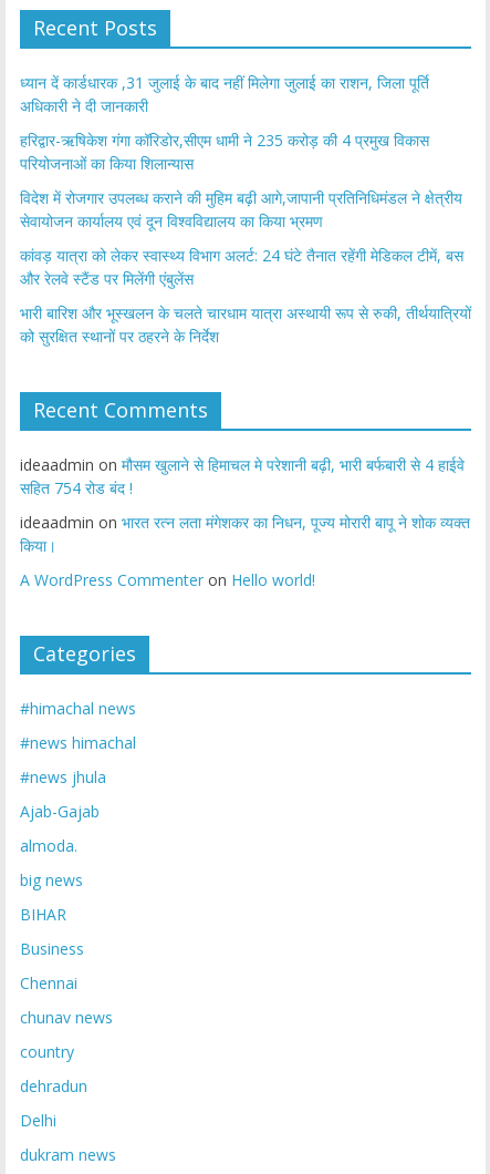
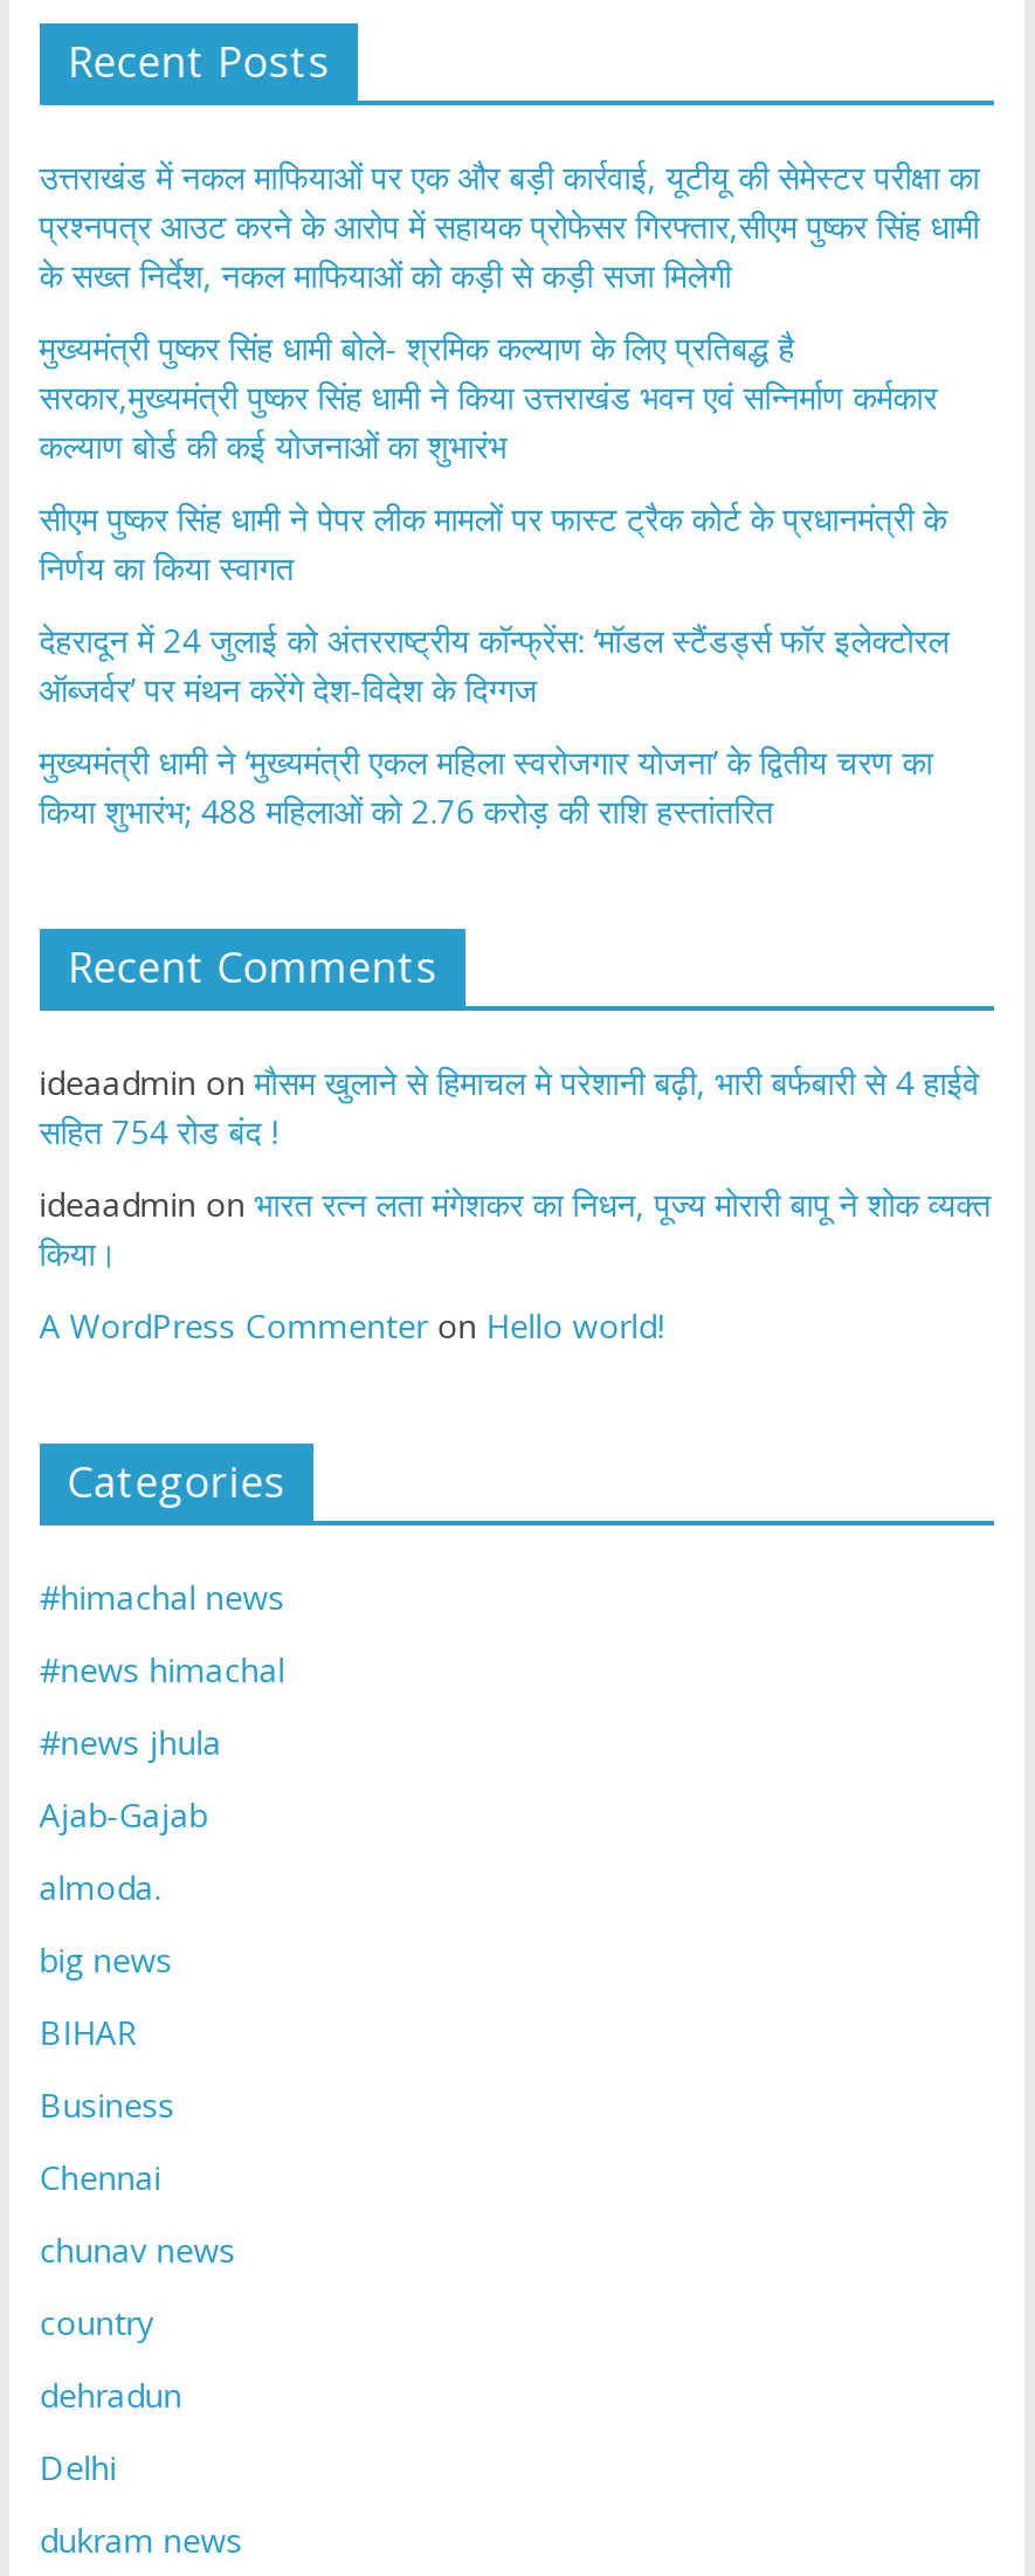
[20,72,429,116] ध्यान दें कार्डधारक ,31 जुलाई के बाद नहीं मिलेगा जुलाई का राशन, जिला पूर्ति | अधिकारी ने दी जानकारी -> [39,154,980,297] उत्तराखंड में नकल माफियाओं पर एक और बड़ी कार्रवाई, यूटीयू की सेमेस्टर परीक्षा का | प्रश्नपत्र आउट करने के आरोप में सहायक प्रोफेसर गिरफ्तार,सीएम पुष्कर सिंह धामी | के सख्त निर्देश, नकल माफियाओं को कड़ी से कड़ी सजा मिलेगी
[20,130,429,174] हरिद्वार-ऋषिकेश गंगा कॉरिडोर,सीएम धामी ने 235 करोड़ की 4 प्रमुख विकास | परियोजनाओं का किया शिलान्यास -> [39,325,937,468] मुख्यमंत्री पुष्कर सिंह धामी बोले- श्रमिक कल्याण के लिए प्रतिबद्ध है | सरकार,मुख्यमंत्री पुष्कर सिंह धामी ने किया उत्तराखंड भवन एवं सन्निर्माण कर्मकार | कल्याण बोर्ड की कई योजनाओं का शुभारंभ
[20,187,462,231] विदेश में रोजगार उपलब्ध कराने की मुहिम बढ़ी आगे,जापानी प्रतिनिधिमंडल ने क्षेत्रीय | सेवायोजन कार्यालय एवं दून विश्वविद्यालय का किया भ्रमण -> [39,496,947,590] सीएम पुष्कर सिंह धामी ने पेपर लीक मामलों पर फास्ट ट्रैक कोर्ट के प्रधानमंत्री के | निर्णय का किया स्वागत
[20,245,463,289] कांवड़ यात्रा को लेकर स्वास्थ्य विभाग अलर्ट: 24 घंटे तैनात रहेंगी मेडिकल टीमें, बस | और रेलवे स्टैंड पर मिलेंगी एंबुलेंस -> [39,618,949,711] देहरादून में 24 जुलाई को अंतरराष्ट्रीय कॉन्फ्रेंस: ‘मॉडल स्टैंडर्ड्स फॉर इलेक्टोरल | ऑब्जर्वर’ पर मंथन करेंगे देश-विदेश के दिग्गज
[20,302,471,347] भारी बारिश और भूस्खलन के चलते चारधाम यात्रा अस्थायी रूप से रुकी, तीर्थयात्रियों | को सुरक्षित स्थानों पर ठहरने के निर्देश -> [39,739,933,833] मुख्यमंत्री धामी ने ‘मुख्यमंत्री एकल महिला स्वरोजगार योजना’ के द्वितीय चरण का | किया शुभारंभ; 488 महिलाओं को 2.76 करोड़ की राशि हस्तांतरित

